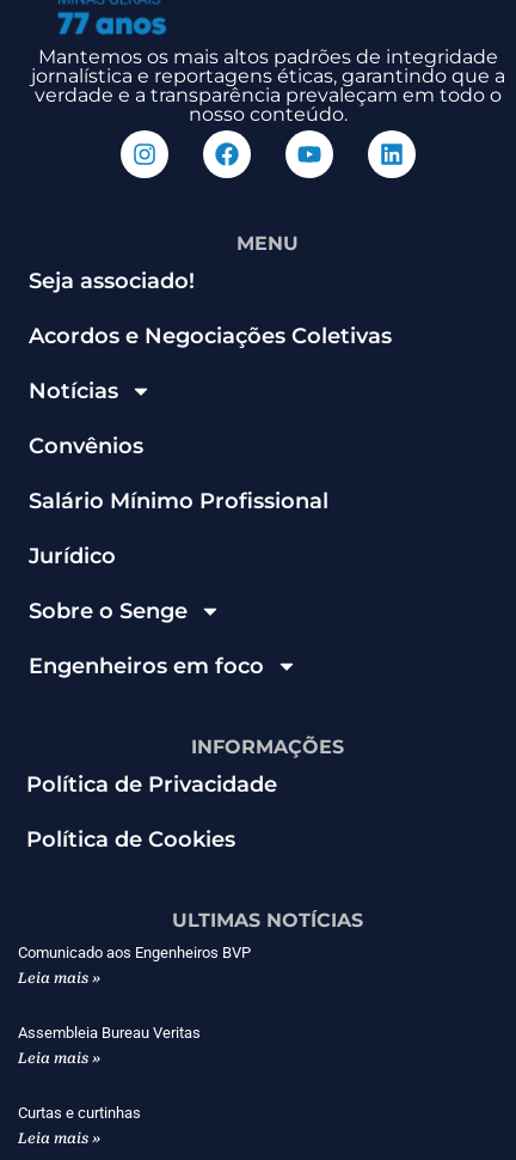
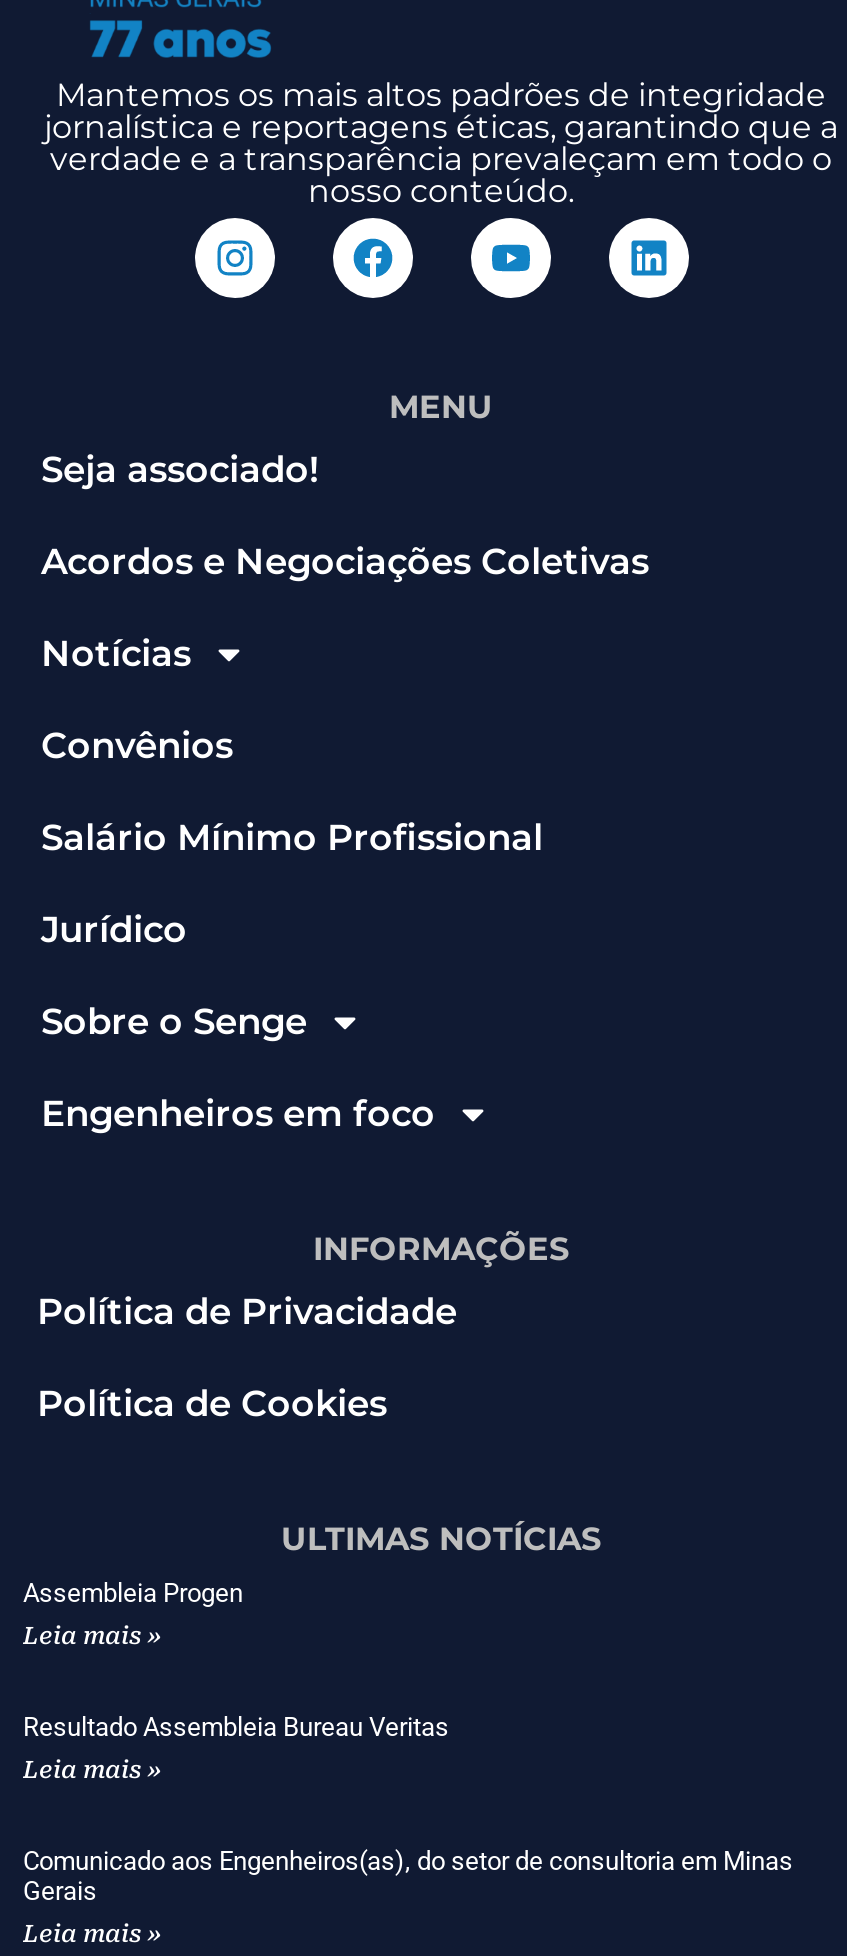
[18,943,251,961] Comunicado aos Engenheiros BVP -> [23,1578,243,1608] Assembleia Progen
[18,1023,201,1041] Assembleia Bureau Veritas -> [23,1712,449,1742] Resultado Assembleia Bureau Veritas
[18,1104,141,1121] Curtas e curtinhas -> [23,1846,793,1906] Comunicado aos Engenheiros(as), do setor de consultoria em Minas | Gerais

